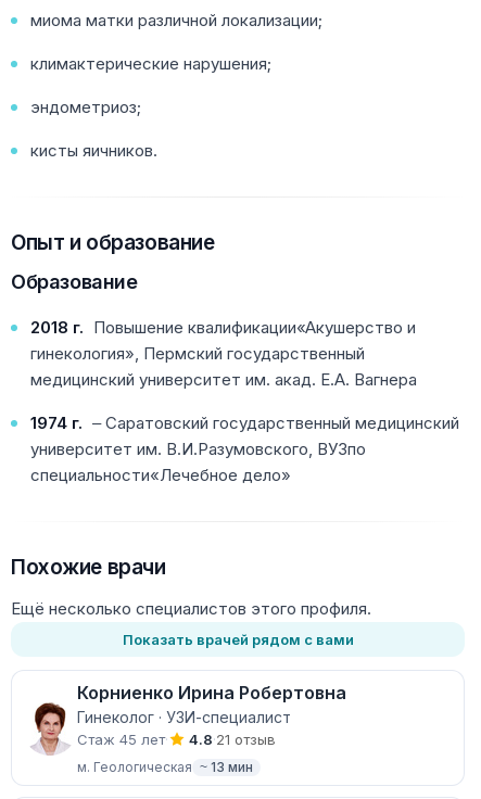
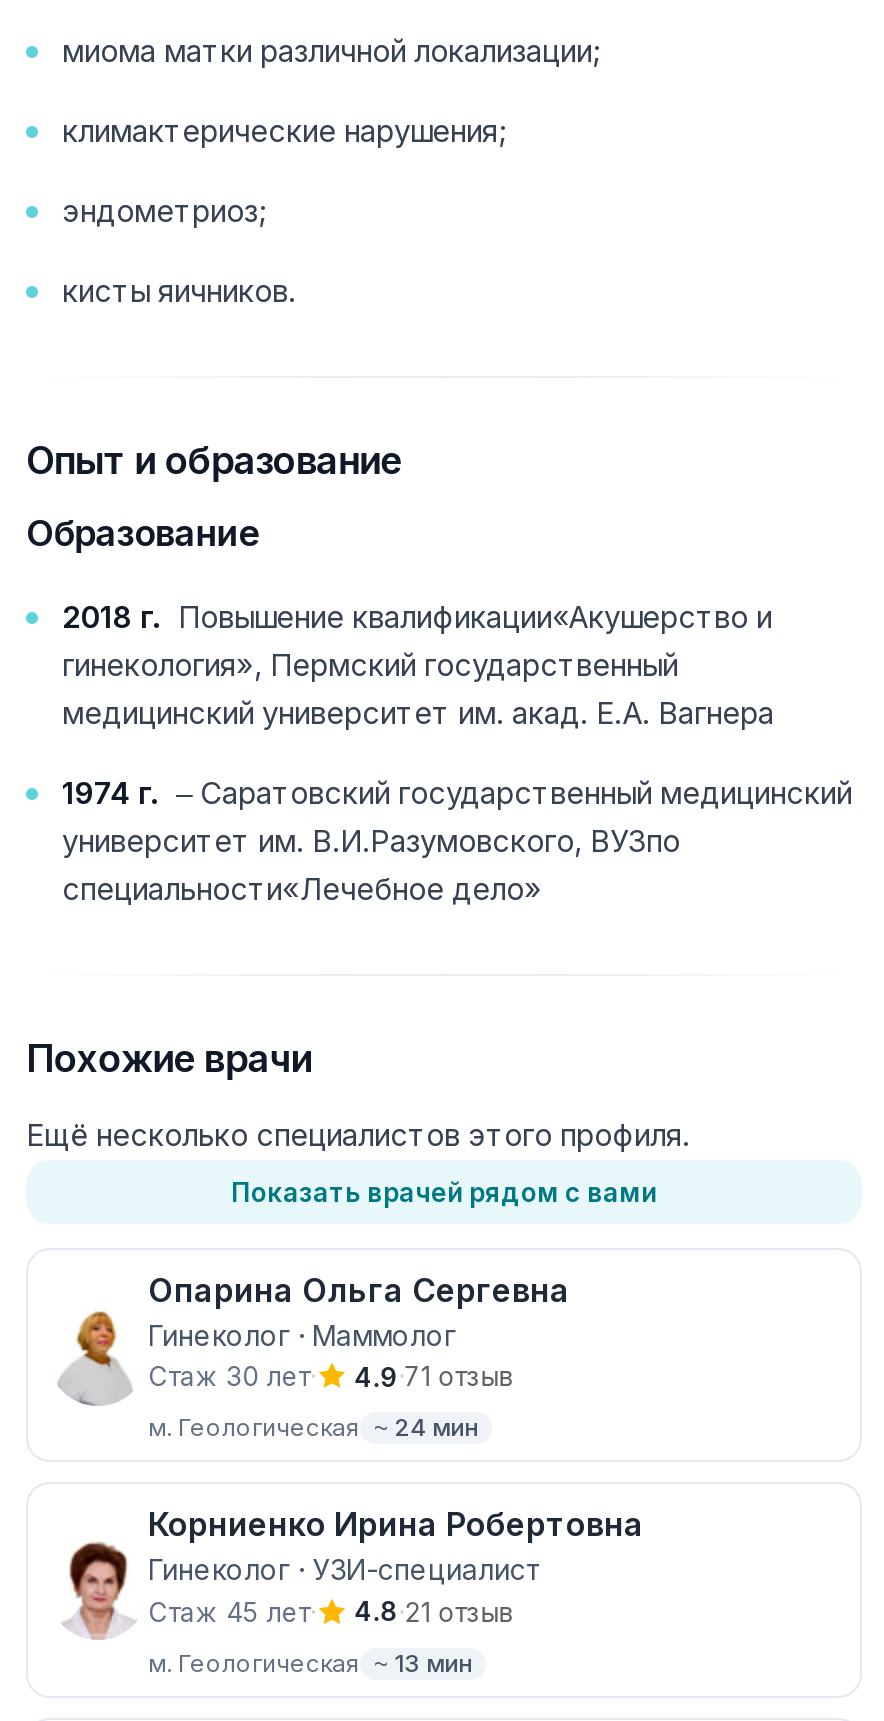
none -> [56,1270,570,1443] [image] | Опарина Ольга Сергевна | Гинеколог · Маммолог | Стаж 30 лет · | 4.9 · 71 отзыв | м. Геологическая ~ 24 мин

